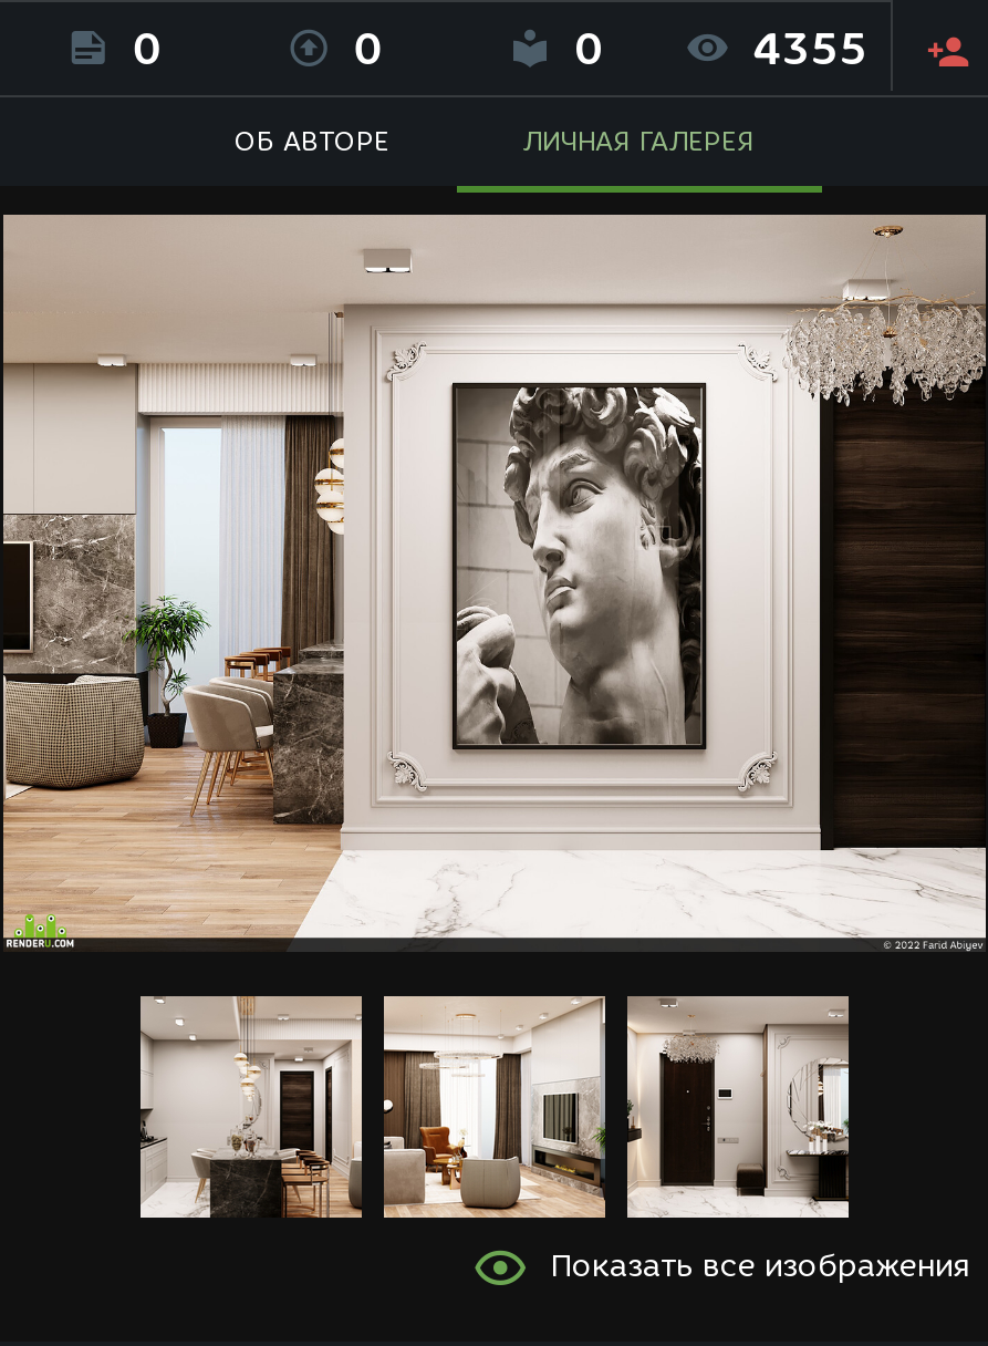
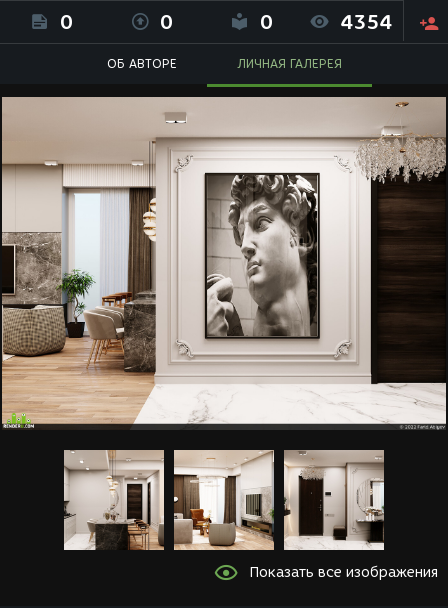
[752,22,867,75] 4355 -> [340,10,392,34] 4354

